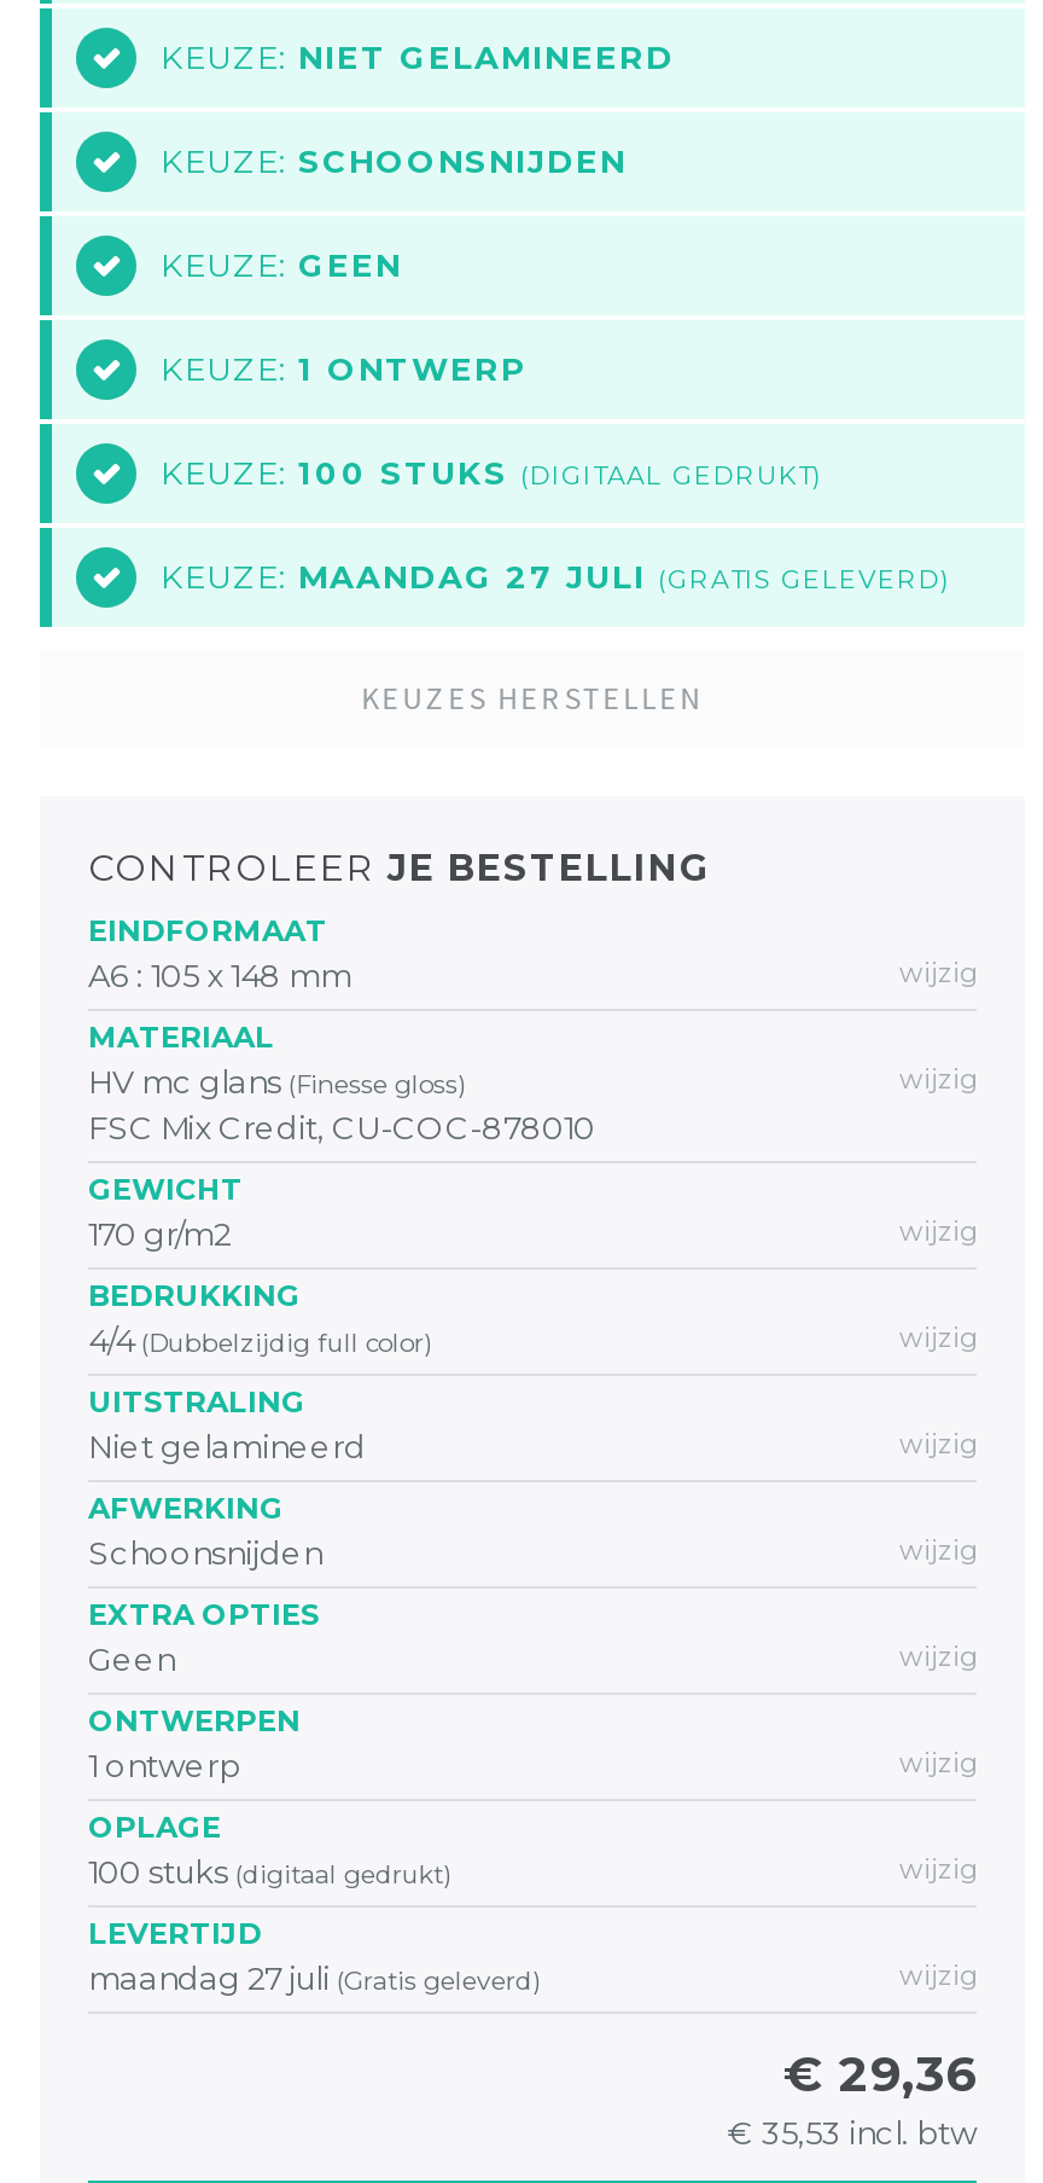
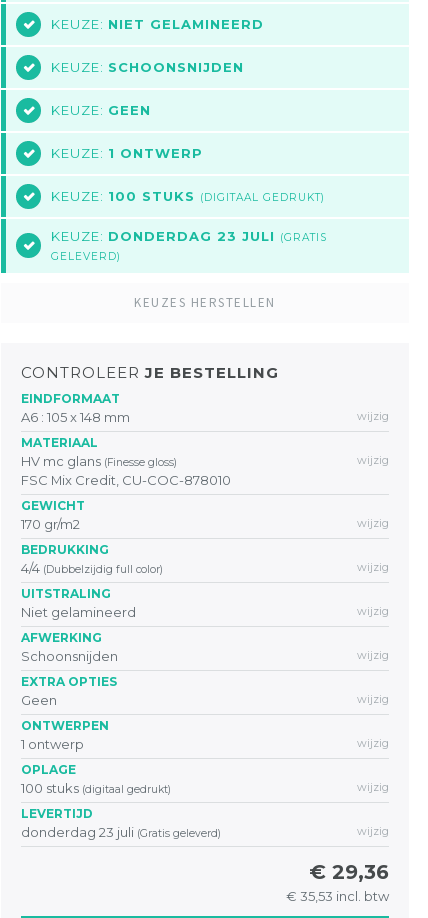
[161,556,950,595] KEUZE: MAANDAG 27 JULI (GRATIS GELEVERD) -> [51,228,327,263] KEUZE: DONDERDAG 23 JULI (GRATIS | GELEVERD)
[88,1958,540,1996] maandag 27 juli (Gratis geleverd) -> [21,824,221,840] donderdag 23 juli (Gratis geleverd)

